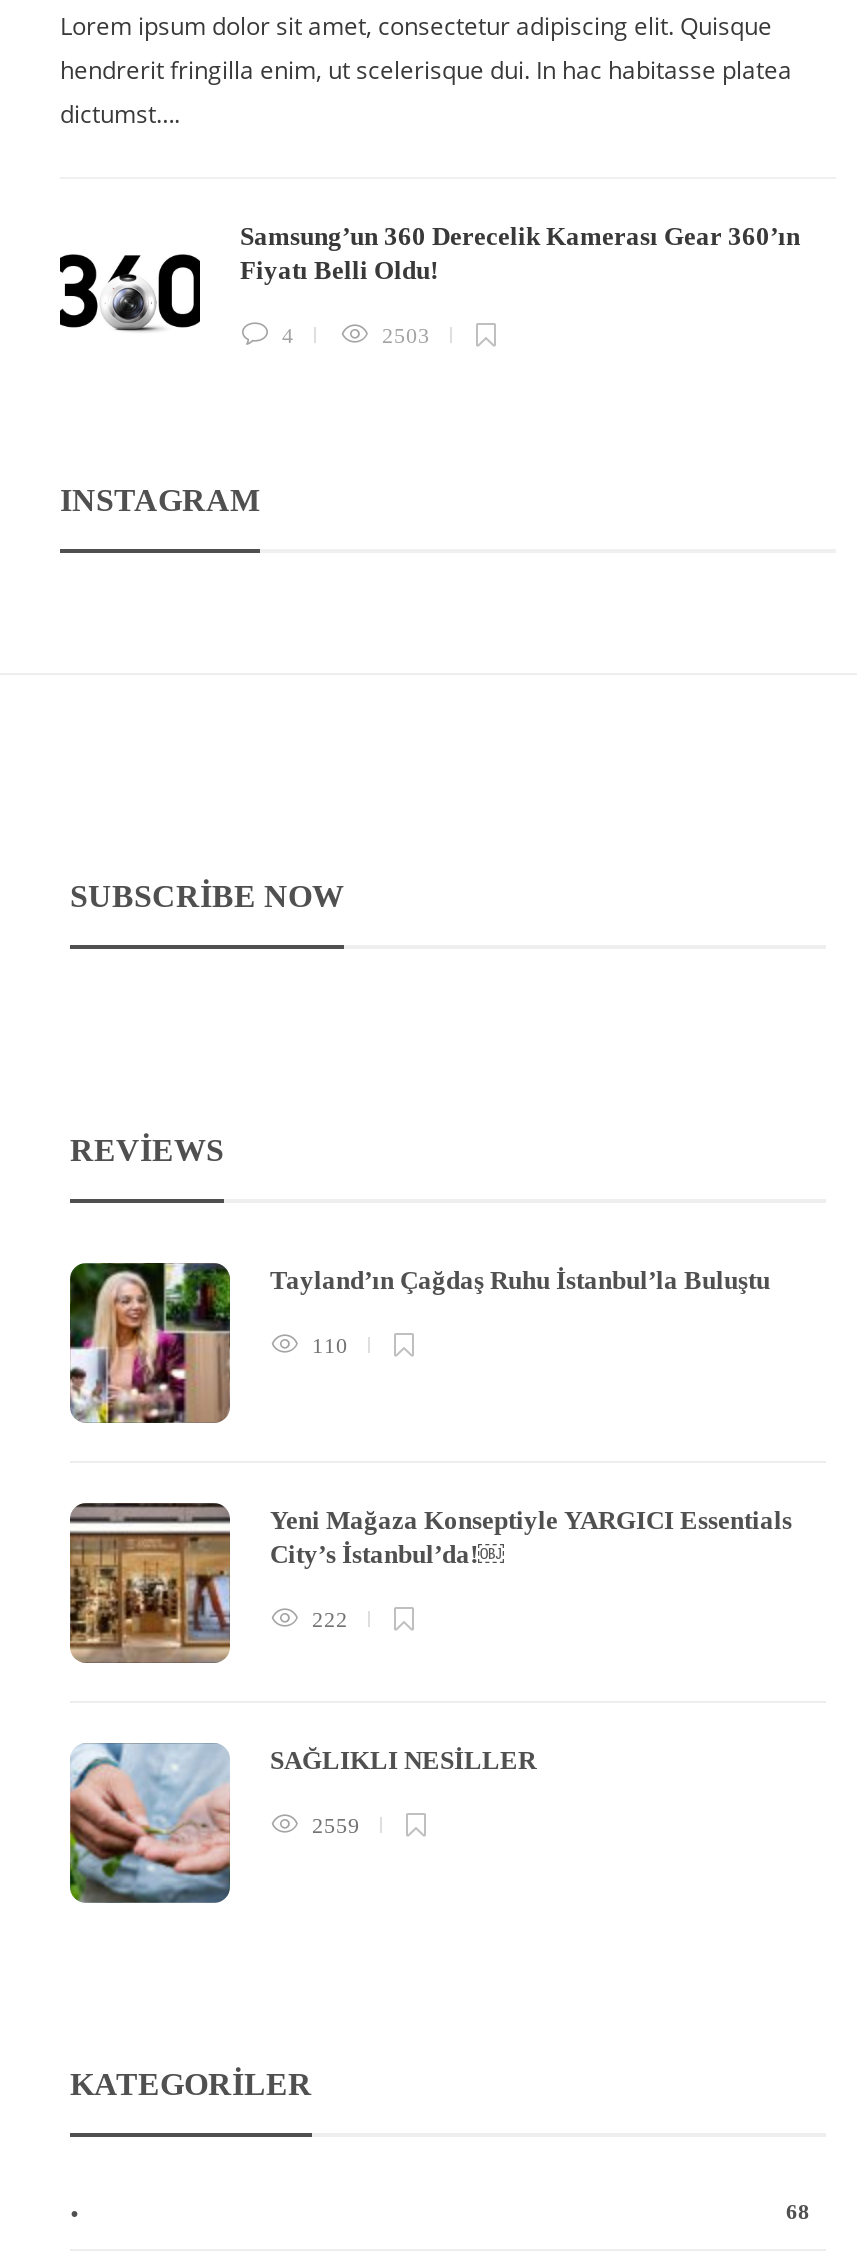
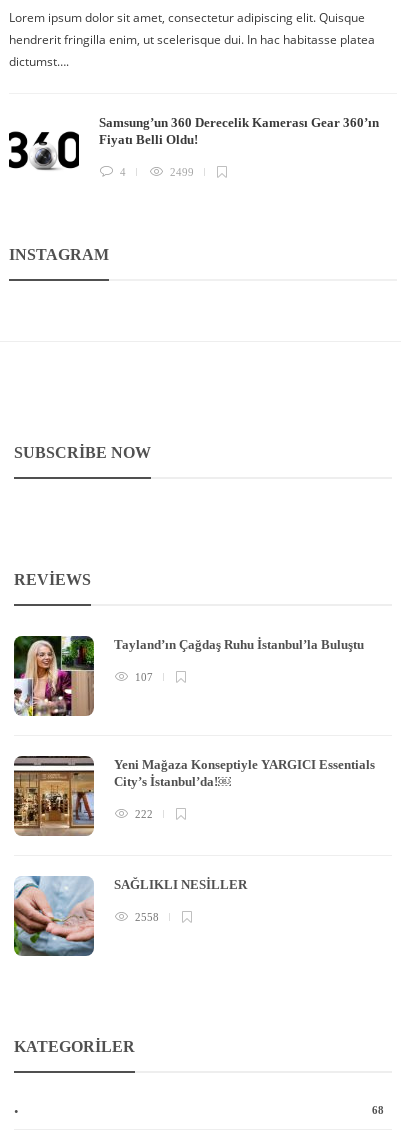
[376,324,430,348] 2503 -> [167,166,194,178] 2499
[306,1334,348,1358] 110 -> [132,671,153,683] 107
[306,1814,360,1838] 2559 -> [132,911,159,923] 2558

